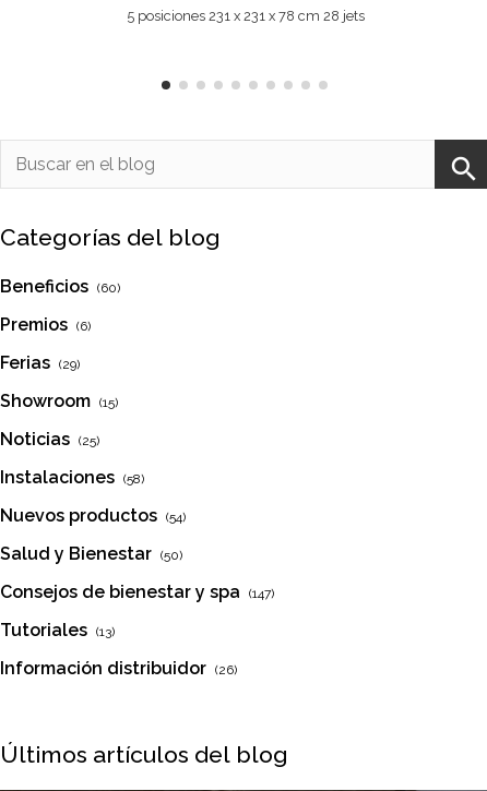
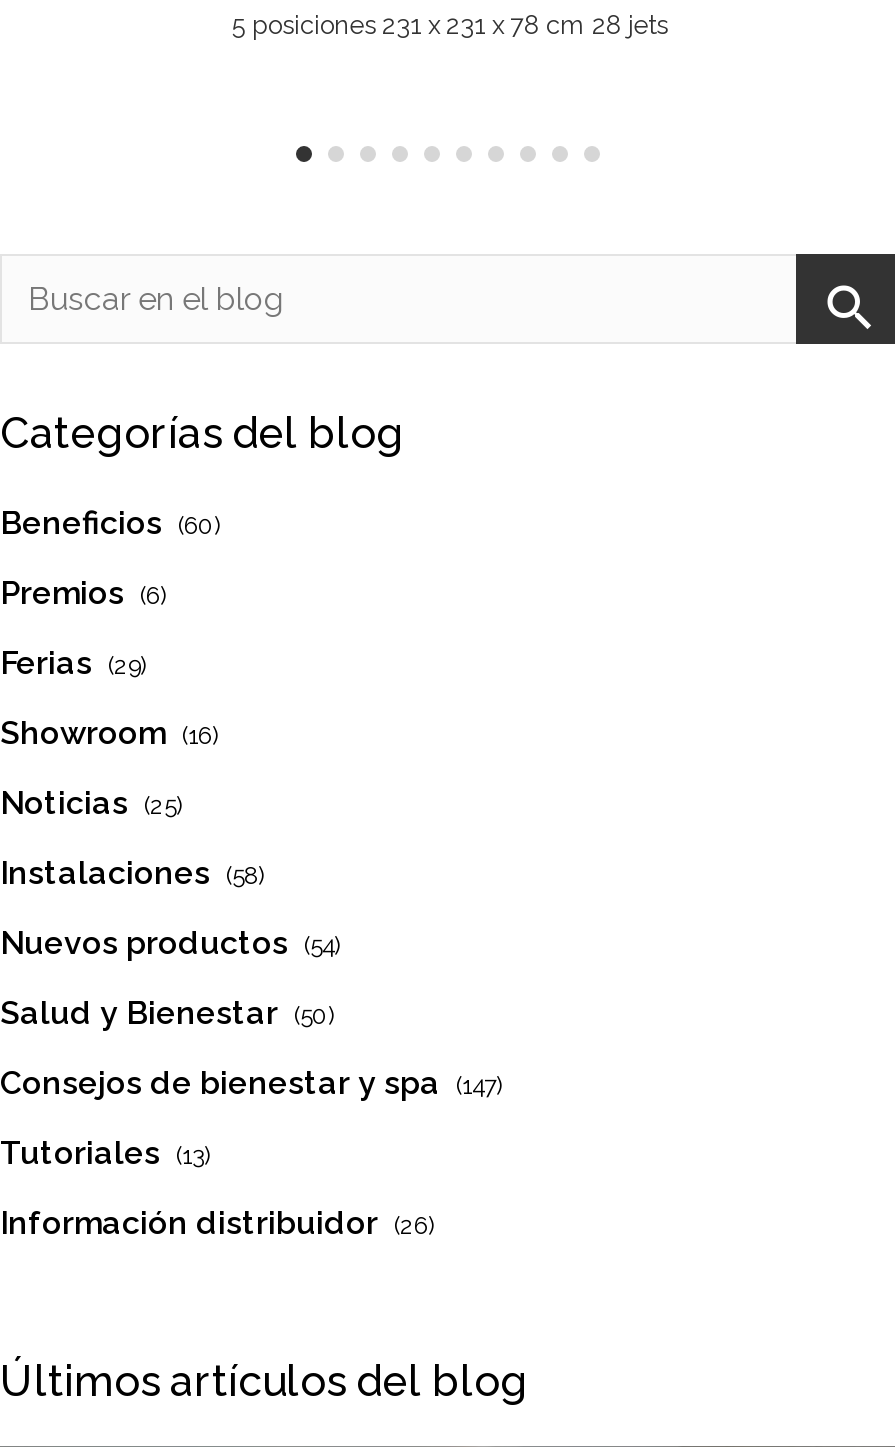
[0,391,118,412] Showroom (15) -> [0,713,218,751] Showroom (16)

